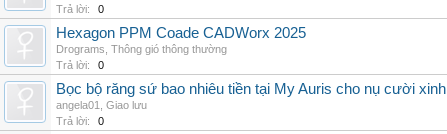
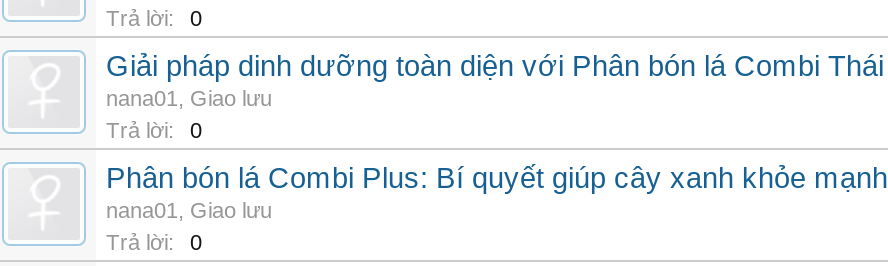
[56,25,306,55] Hexagon PPM Coade CADWorx 2025 | Drograms, Thông gió thông thường -> [106,50,884,110] Giải pháp dinh dưỡng toàn diện với Phân bón lá Combi Thái | nana01, Giao lưu
[56,81,446,111] Bọc bộ răng sứ bao nhiêu tiền tại My Auris cho nụ cười xinh | angela01, Giao lưu -> [106,162,888,222] Phân bón lá Combi Plus: Bí quyết giúp cây xanh khỏe mạnh | nana01, Giao lưu

